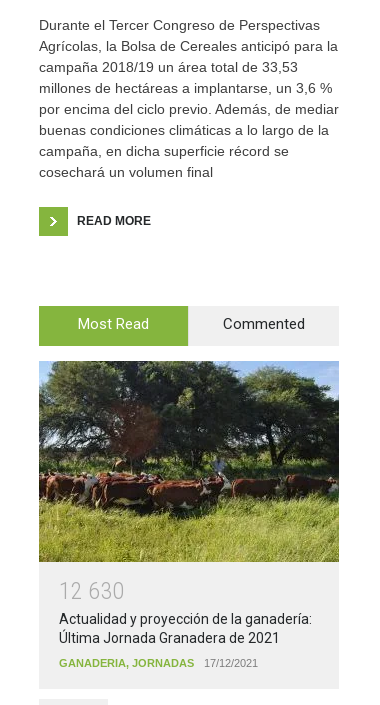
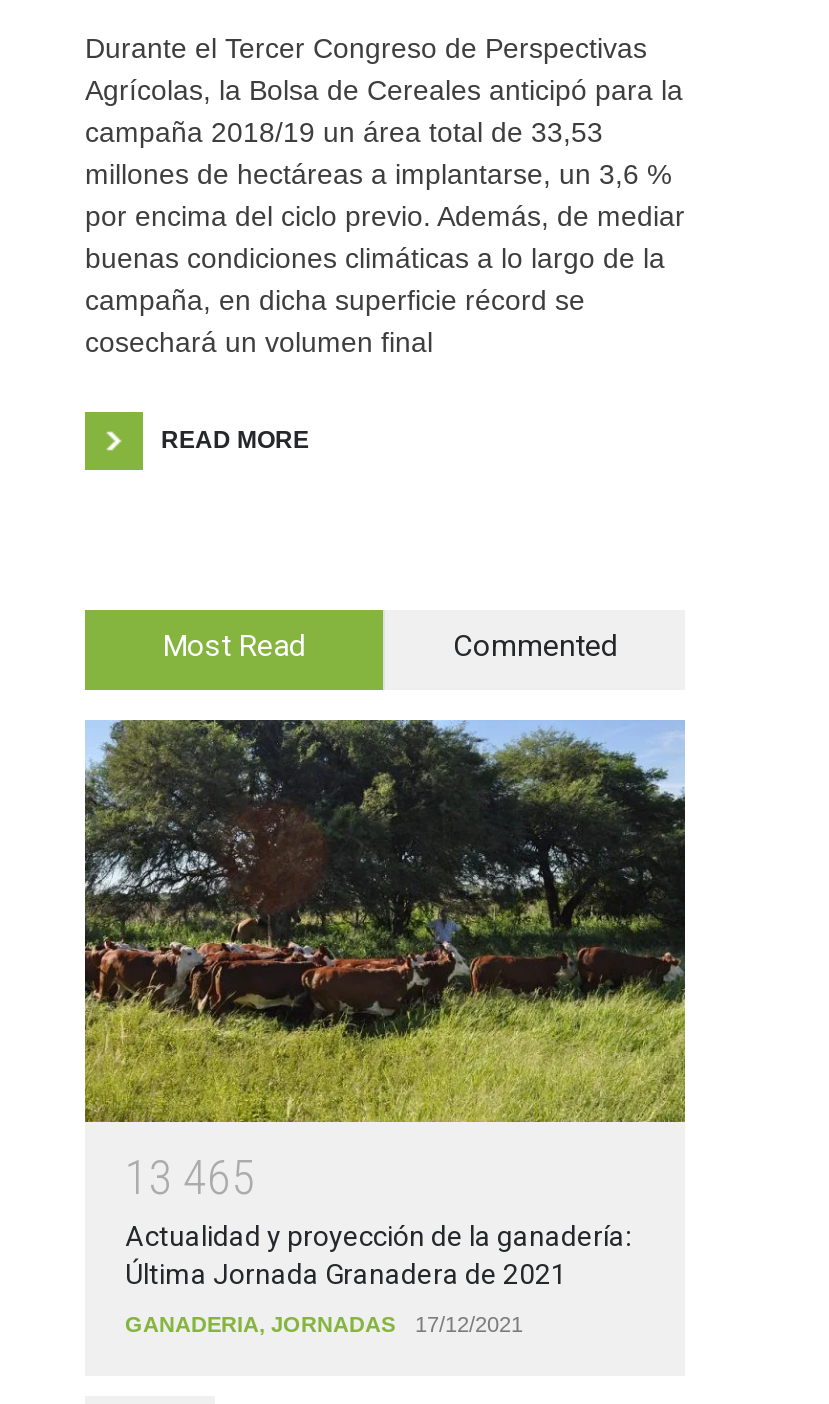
[59,577,124,605] 1 2 630 -> [125,1151,255,1207] 1 3 465

